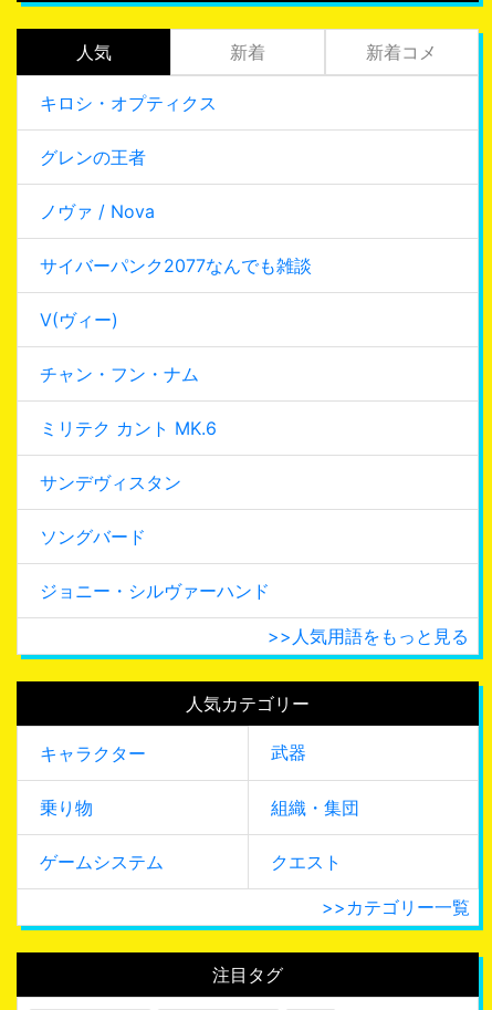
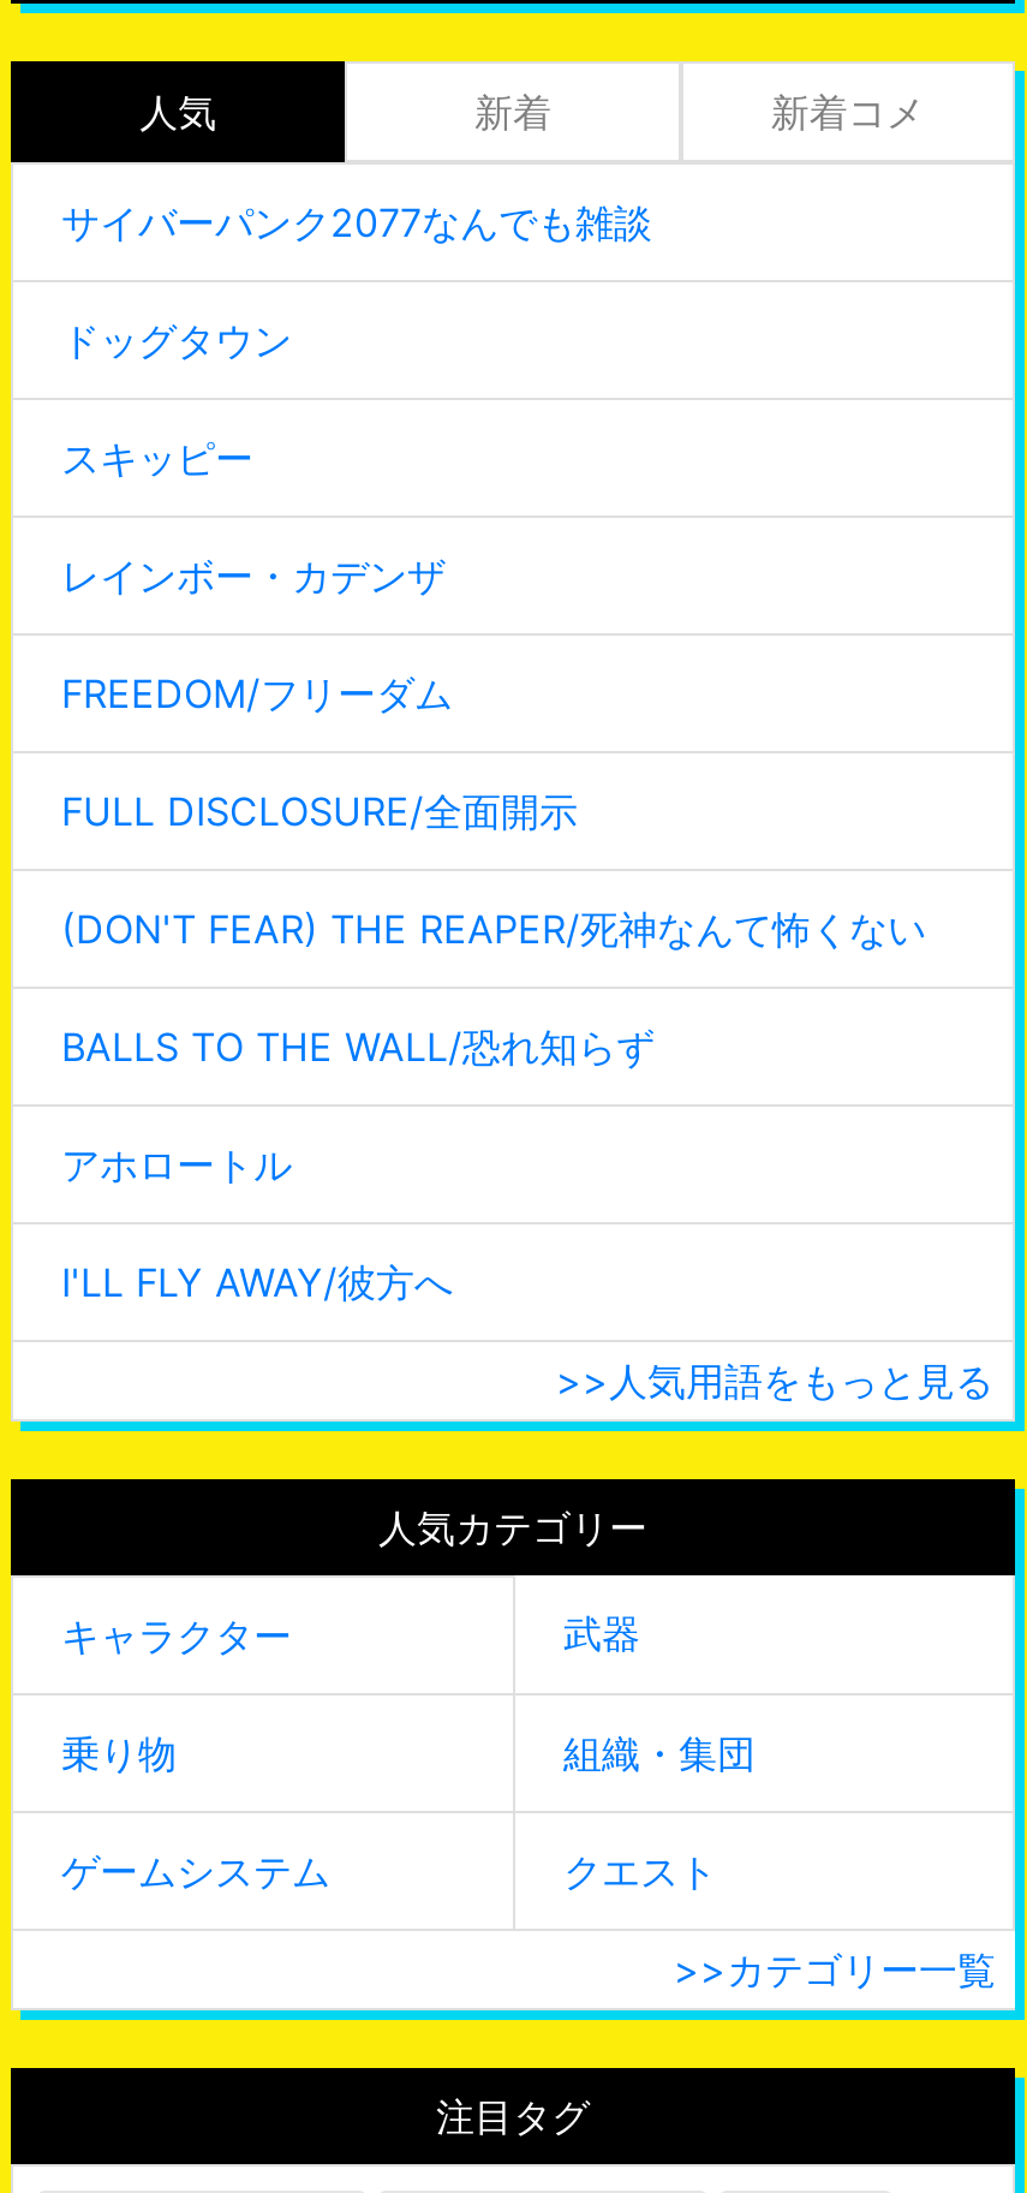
[40,92,217,222] キロシ・オプティクス | グレンの王者 | ノヴァ / Nova -> none
moved [40,254,312,277] -> [61,198,652,246]: サイバーパンク2077なんでも雑談
[40,309,270,602] V(ヴィー) | チャン・フン・ナム | ミリテク カント MK.6 | サンデヴィスタン | ソングバード | ジョニー・シルヴァーハンド -> [61,316,926,1306] ドッグタウン | スキッピー | レインボー・カデンザ | FREEDOM/フリーダム | FULL DISCLOSURE/全面開示 | (DON'T FEAR) THE REAPER/死神なんて怖くない | BALLS TO THE WALL/恐れ知らず | アホロートル | I'LL FLY AWAY/彼方へ

